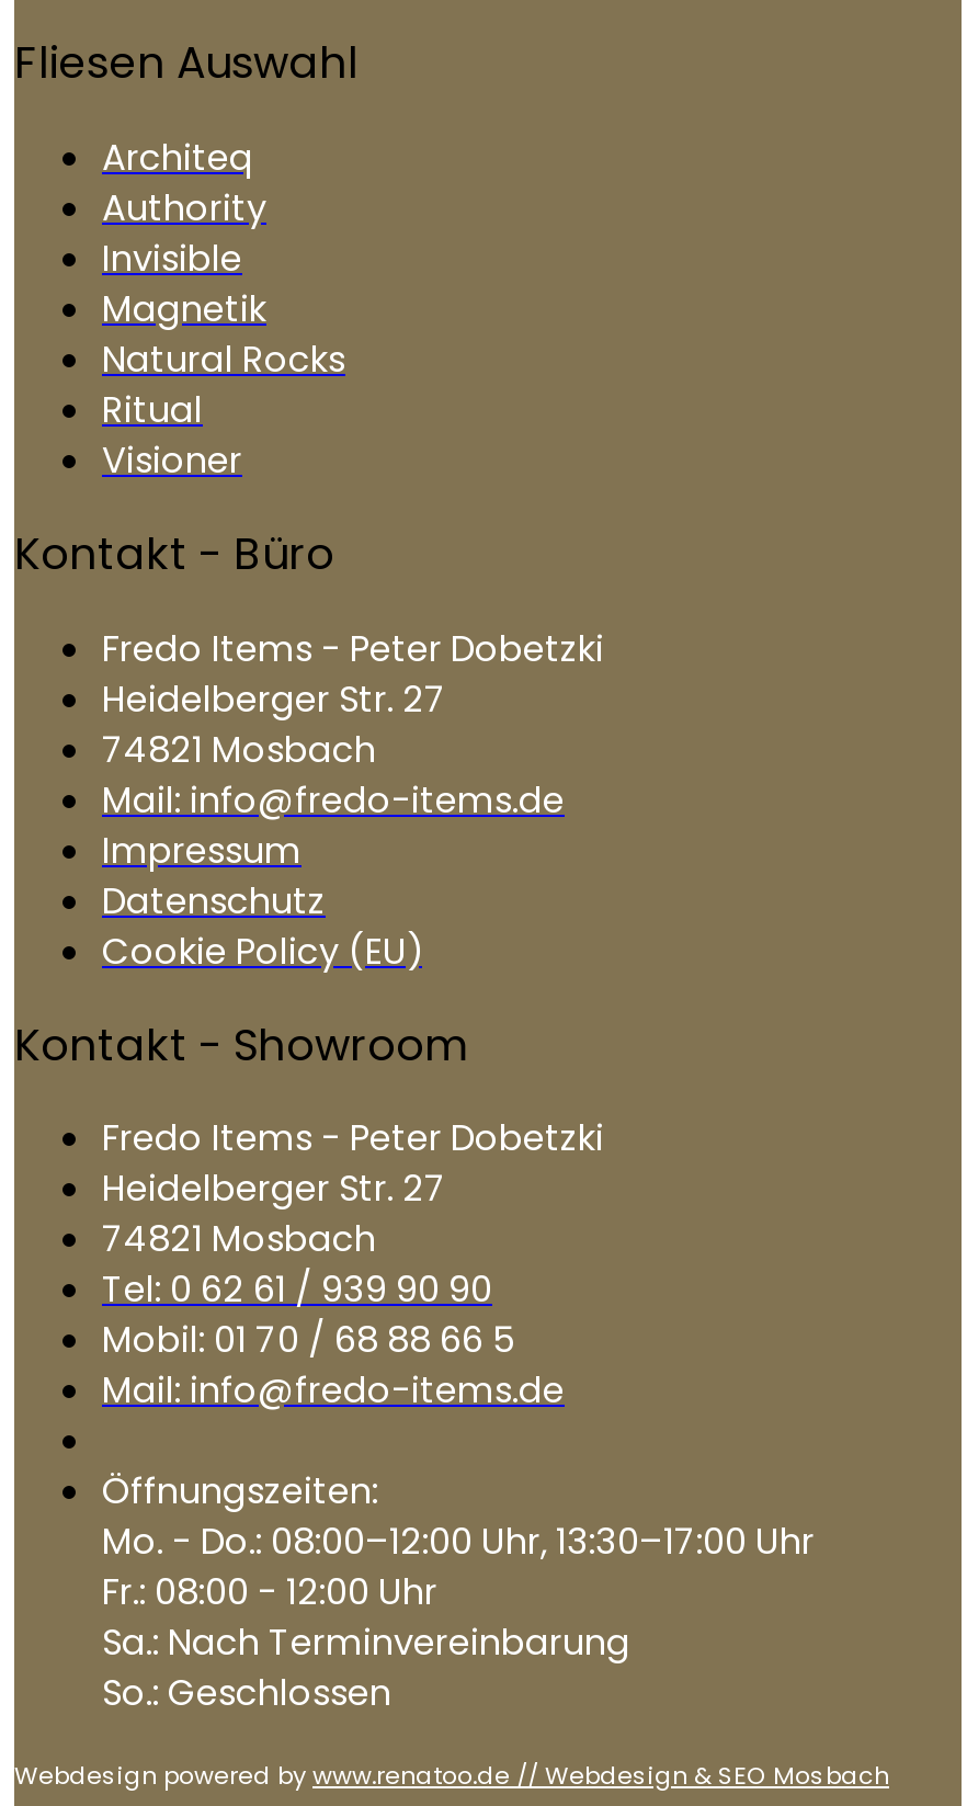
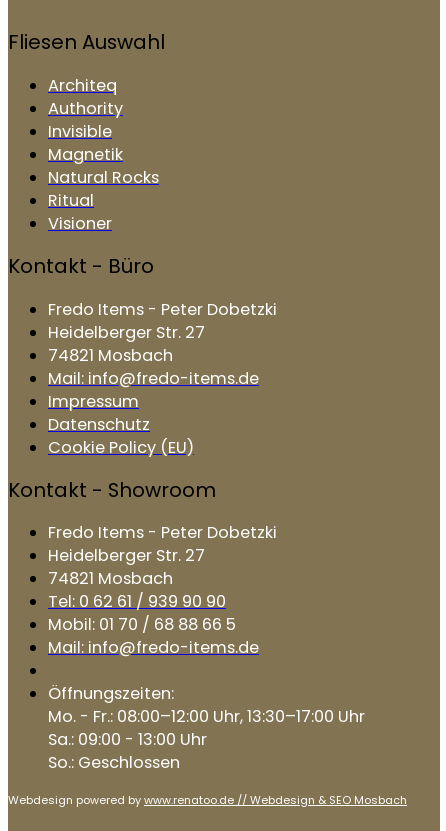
[102,1518,815,1669] Mo. - Do.: 08:00–12:00 Uhr, 13:30–17:00 Uhr | Fr.: 08:00 - 12:00 Uhr | Sa.: Nach Terminvereinbarung -> [48,705,365,751] Mo. - Fr.: 08:00–12:00 Uhr, 13:30–17:00 Uhr | Sa.: 09:00 - 13:00 Uhr

